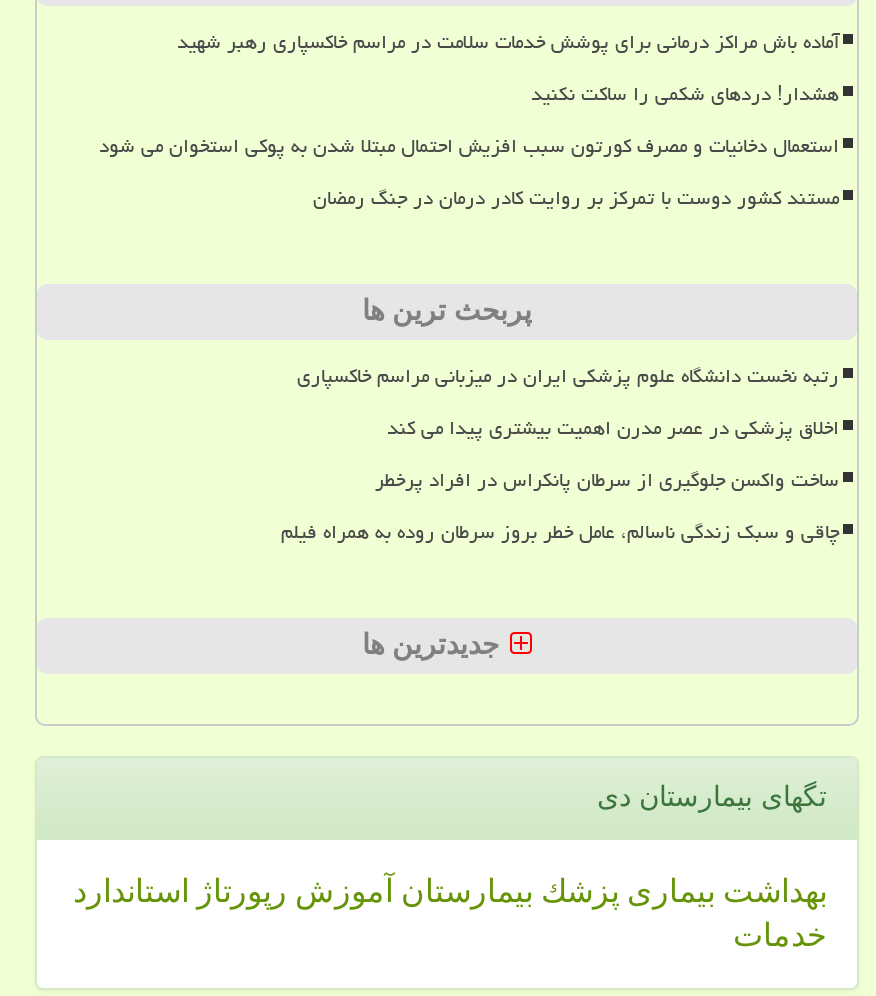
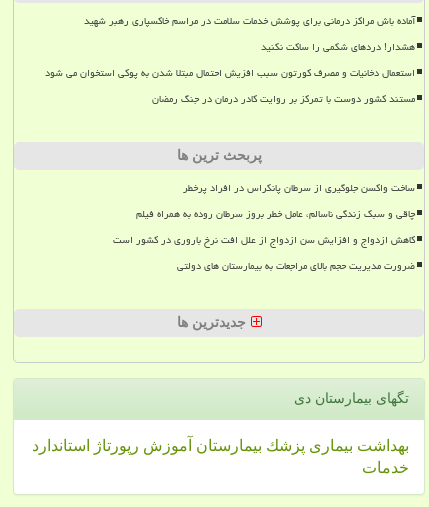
[297,357,839,449] رتبه نخست دانشگاه علوم پزشکی ایران در میزبانی مراسم خاکسپاری | اخلاق پزشکی در عصر مدرن اهمیت بیشتری پیدا می کند -> none
moved [281,461,839,553] -> [136,178,415,224]: ساخت واکسن جلوگیری از سرطان پانکراس در افراد پرخطر | چاقی و سبک زندگی ناسالم، عامل خطر بروز سرطان روده به همراه فیلم
none -> [113,230,415,276] کاهش ازدواج و افزایش سن ازدواج از علل افت نرخ باروری در کشور است | ضرورت مدیریت حجم بالای مراجعات به بیمارستان های دولتی

